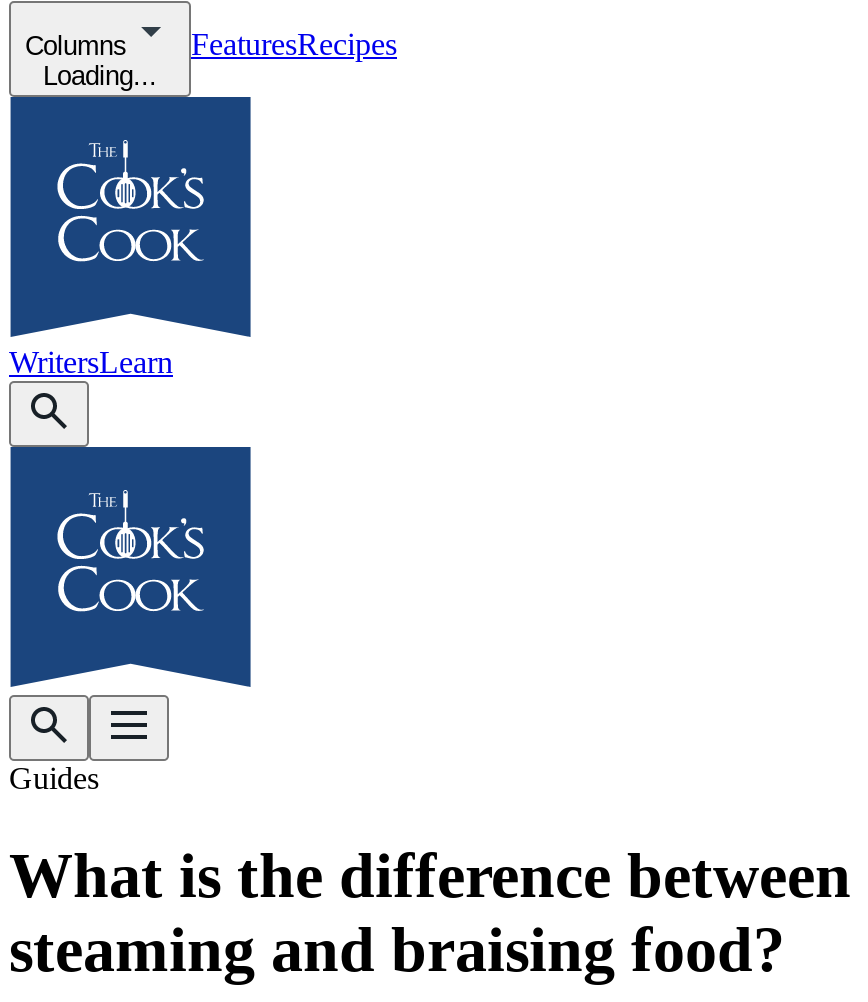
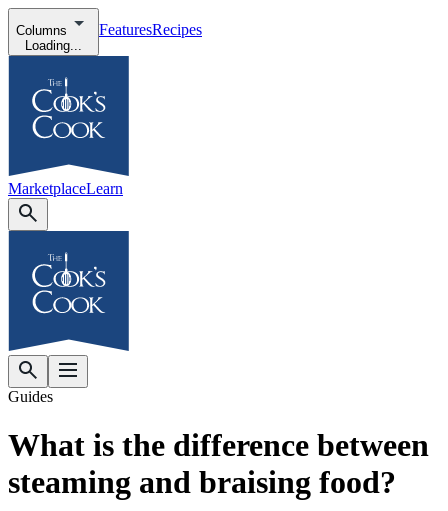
[9,345,173,379] WritersLearn -> [8,180,123,197] MarketplaceLearn

